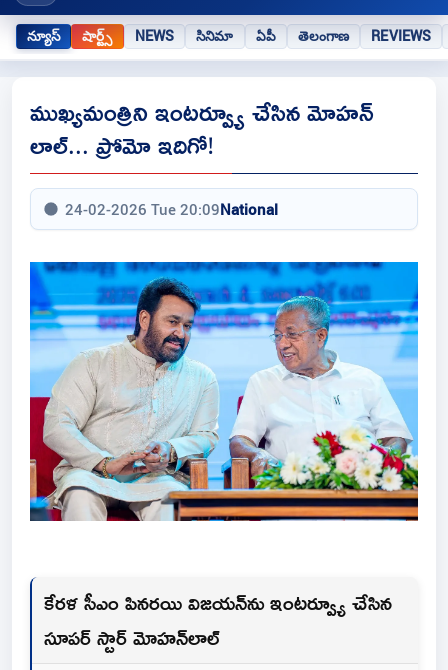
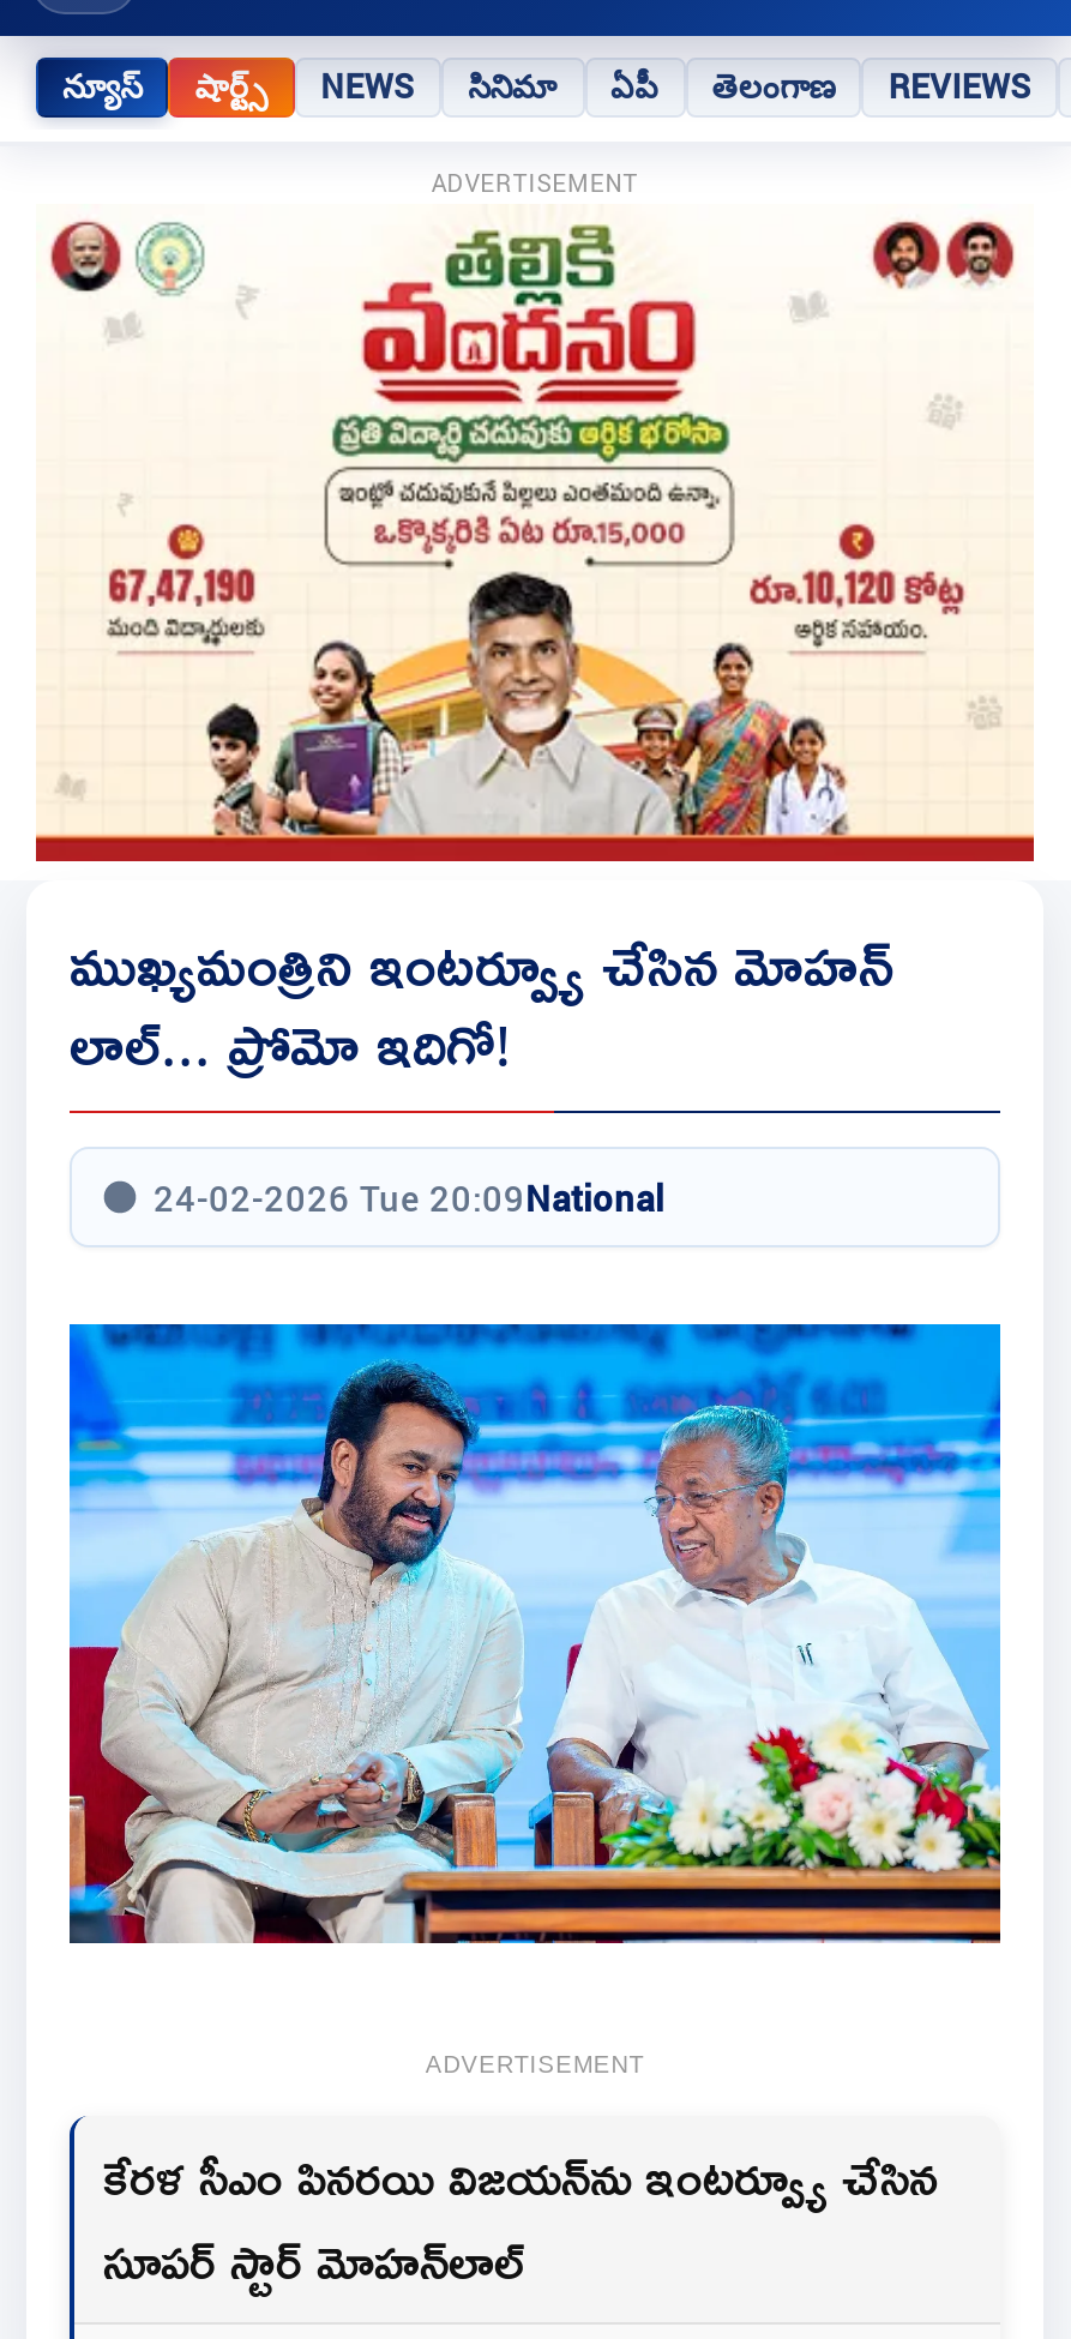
none -> [34,218,1036,864] [image]
none -> [432,166,638,200] ADVERTISEMENT
none -> [426,2042,644,2088] ADVERTISEMENT

